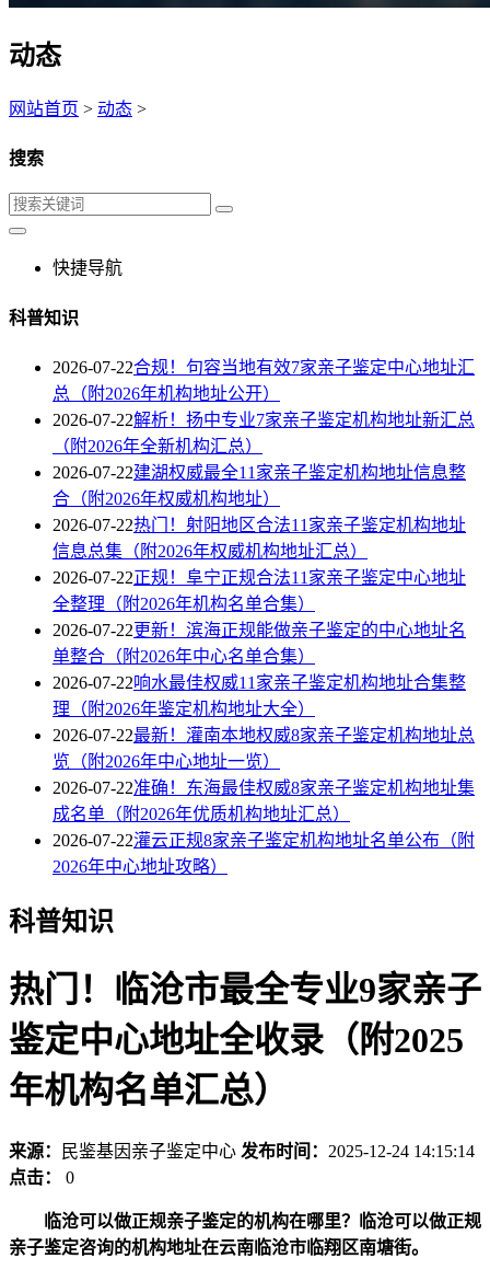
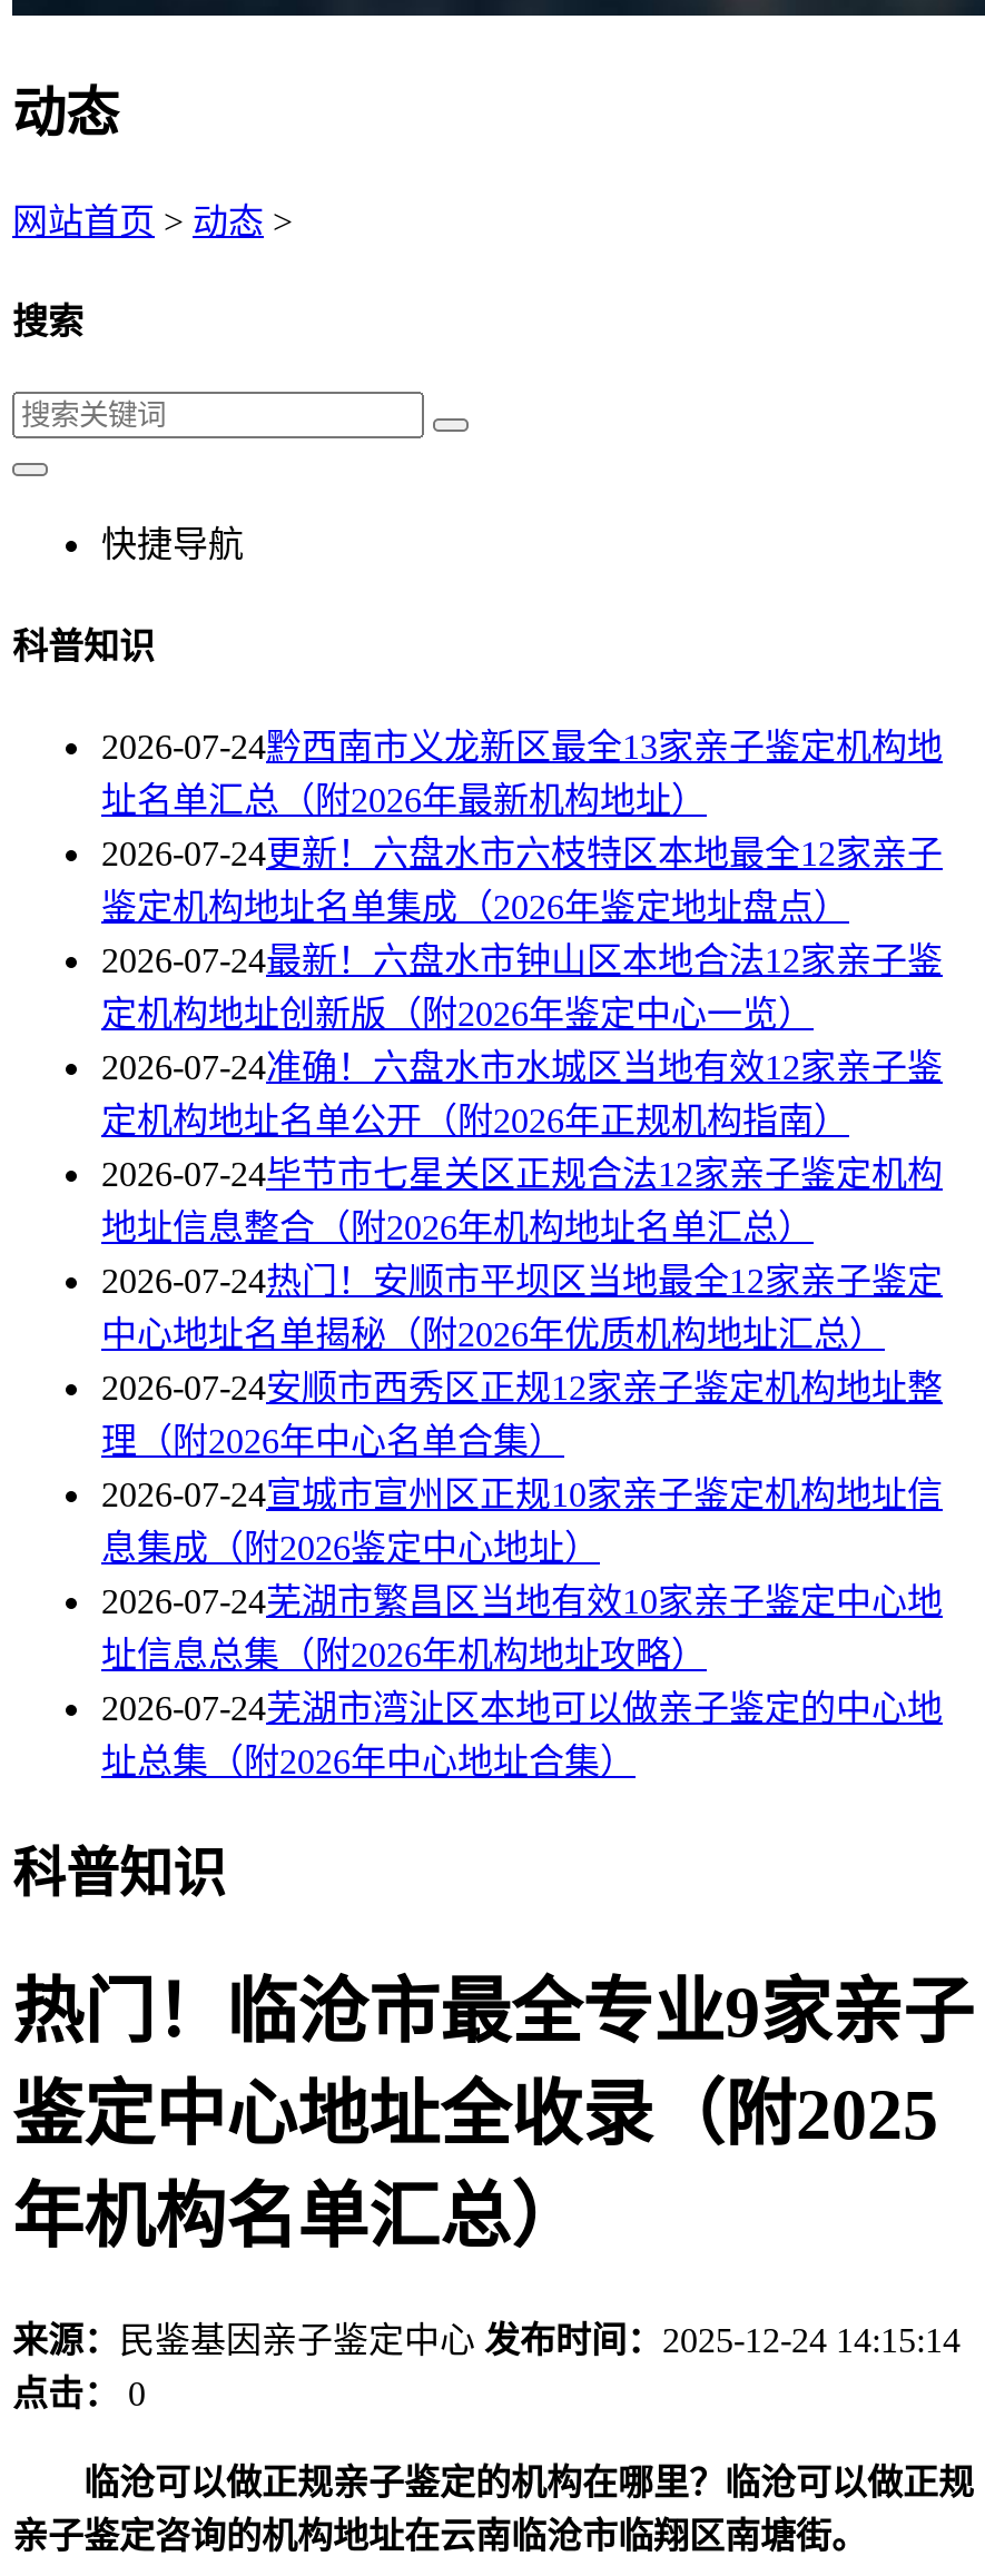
[52,358,475,876] 2026-07-22合规！句容当地有效7家亲子鉴定中心地址汇 | 总（附2026年机构地址公开） | 2026-07-22解析！扬中专业7家亲子鉴定机构地址新汇总 | （附2026年全新机构汇总） | 2026-07-22建湖权威最全11家亲子鉴定机构地址信息整 | 合（附2026年权威机构地址） | 2026-07-22热门！射阳地区合法11家亲子鉴定机构地址 | 信息总集（附2026年权威机构地址汇总） | 2026-07-22正规！阜宁正规合法11家亲子鉴定中心地址 | 全整理（附2026年机构名单合集） | 2026-07-22更新！滨海正规能做亲子鉴定的中心地址名 | 单整合（附2026年中心名单合集） | 2026-07-22响水最佳权威11家亲子鉴定机构地址合集整 | 理（附2026年鉴定机构地址大全） | 2026-07-22最新！灌南本地权威8家亲子鉴定机构地址总 | 览（附2026年中心地址一览） | 2026-07-22准确！东海最佳权威8家亲子鉴定机构地址集 | 成名单（附2026年优质机构地址汇总） | 2026-07-22灌云正规8家亲子鉴定机构地址名单公布（附 | 2026年中心地址攻略） -> [101,728,943,1780] 2026-07-24黔西南市义龙新区最全13家亲子鉴定机构地 | 址名单汇总（附2026年最新机构地址） | 2026-07-24更新！六盘水市六枝特区本地最全12家亲子 | 鉴定机构地址名单集成（2026年鉴定地址盘点） | 2026-07-24最新！六盘水市钟山区本地合法12家亲子鉴 | 定机构地址创新版（附2026年鉴定中心一览） | 2026-07-24准确！六盘水市水城区当地有效12家亲子鉴 | 定机构地址名单公开（附2026年正规机构指南） | 2026-07-24毕节市七星关区正规合法12家亲子鉴定机构 | 地址信息整合（附2026年机构地址名单汇总） | 2026-07-24热门！安顺市平坝区当地最全12家亲子鉴定 | 中心地址名单揭秘（附2026年优质机构地址汇总） | 2026-07-24安顺市西秀区正规12家亲子鉴定机构地址整 | 理（附2026年中心名单合集） | 2026-07-24宣城市宣州区正规10家亲子鉴定机构地址信 | 息集成（附2026鉴定中心地址） | 2026-07-24芜湖市繁昌区当地有效10家亲子鉴定中心地 | 址信息总集（附2026年机构地址攻略） | 2026-07-24芜湖市湾沚区本地可以做亲子鉴定的中心地 | 址总集（附2026年中心地址合集）

